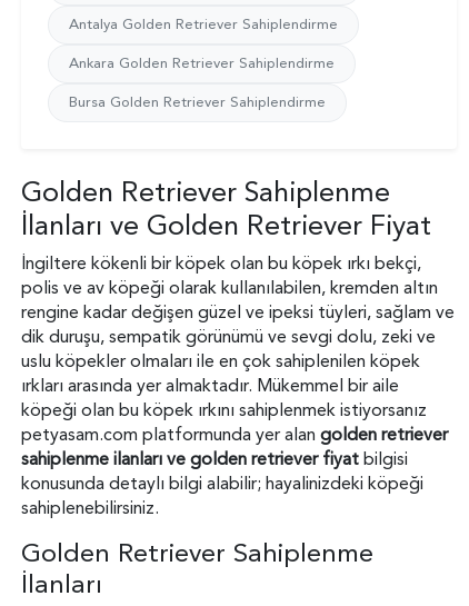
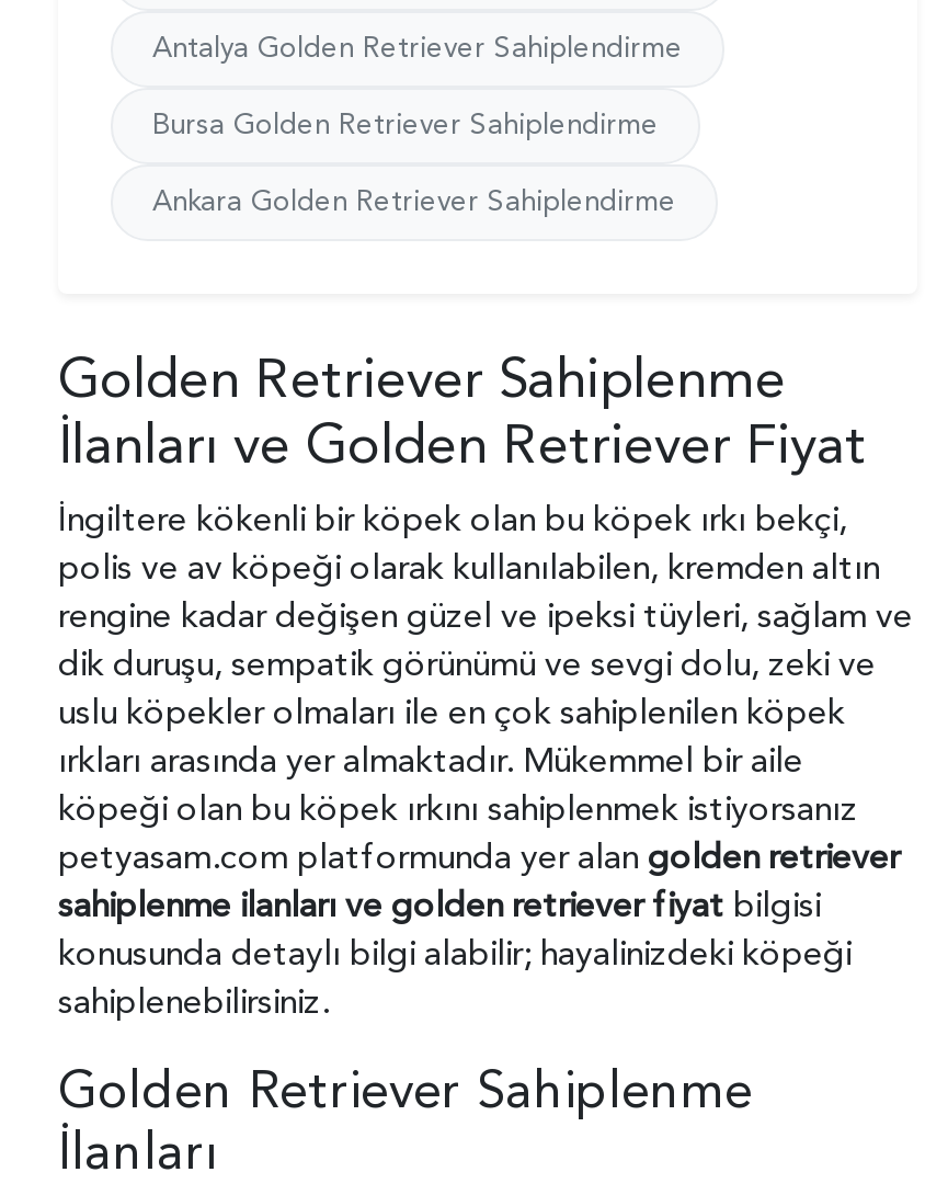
moved [69,53,335,73] -> [152,181,676,221]: Ankara Golden Retriever Sahiplendirme
moved [69,92,326,112] -> [152,104,659,144]: Bursa Golden Retriever Sahiplendirme

